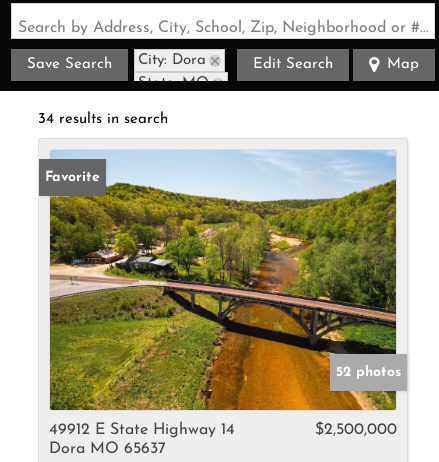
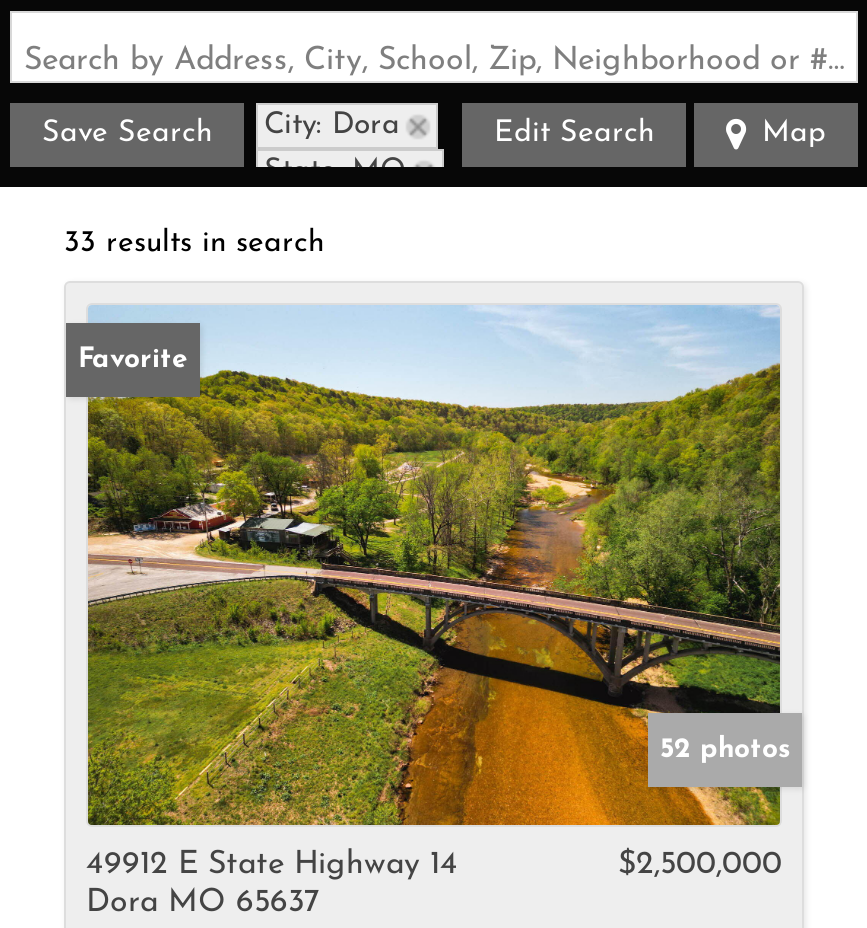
[38,112,168,127] 34 results in search -> [64,229,324,259] 33 results in search

